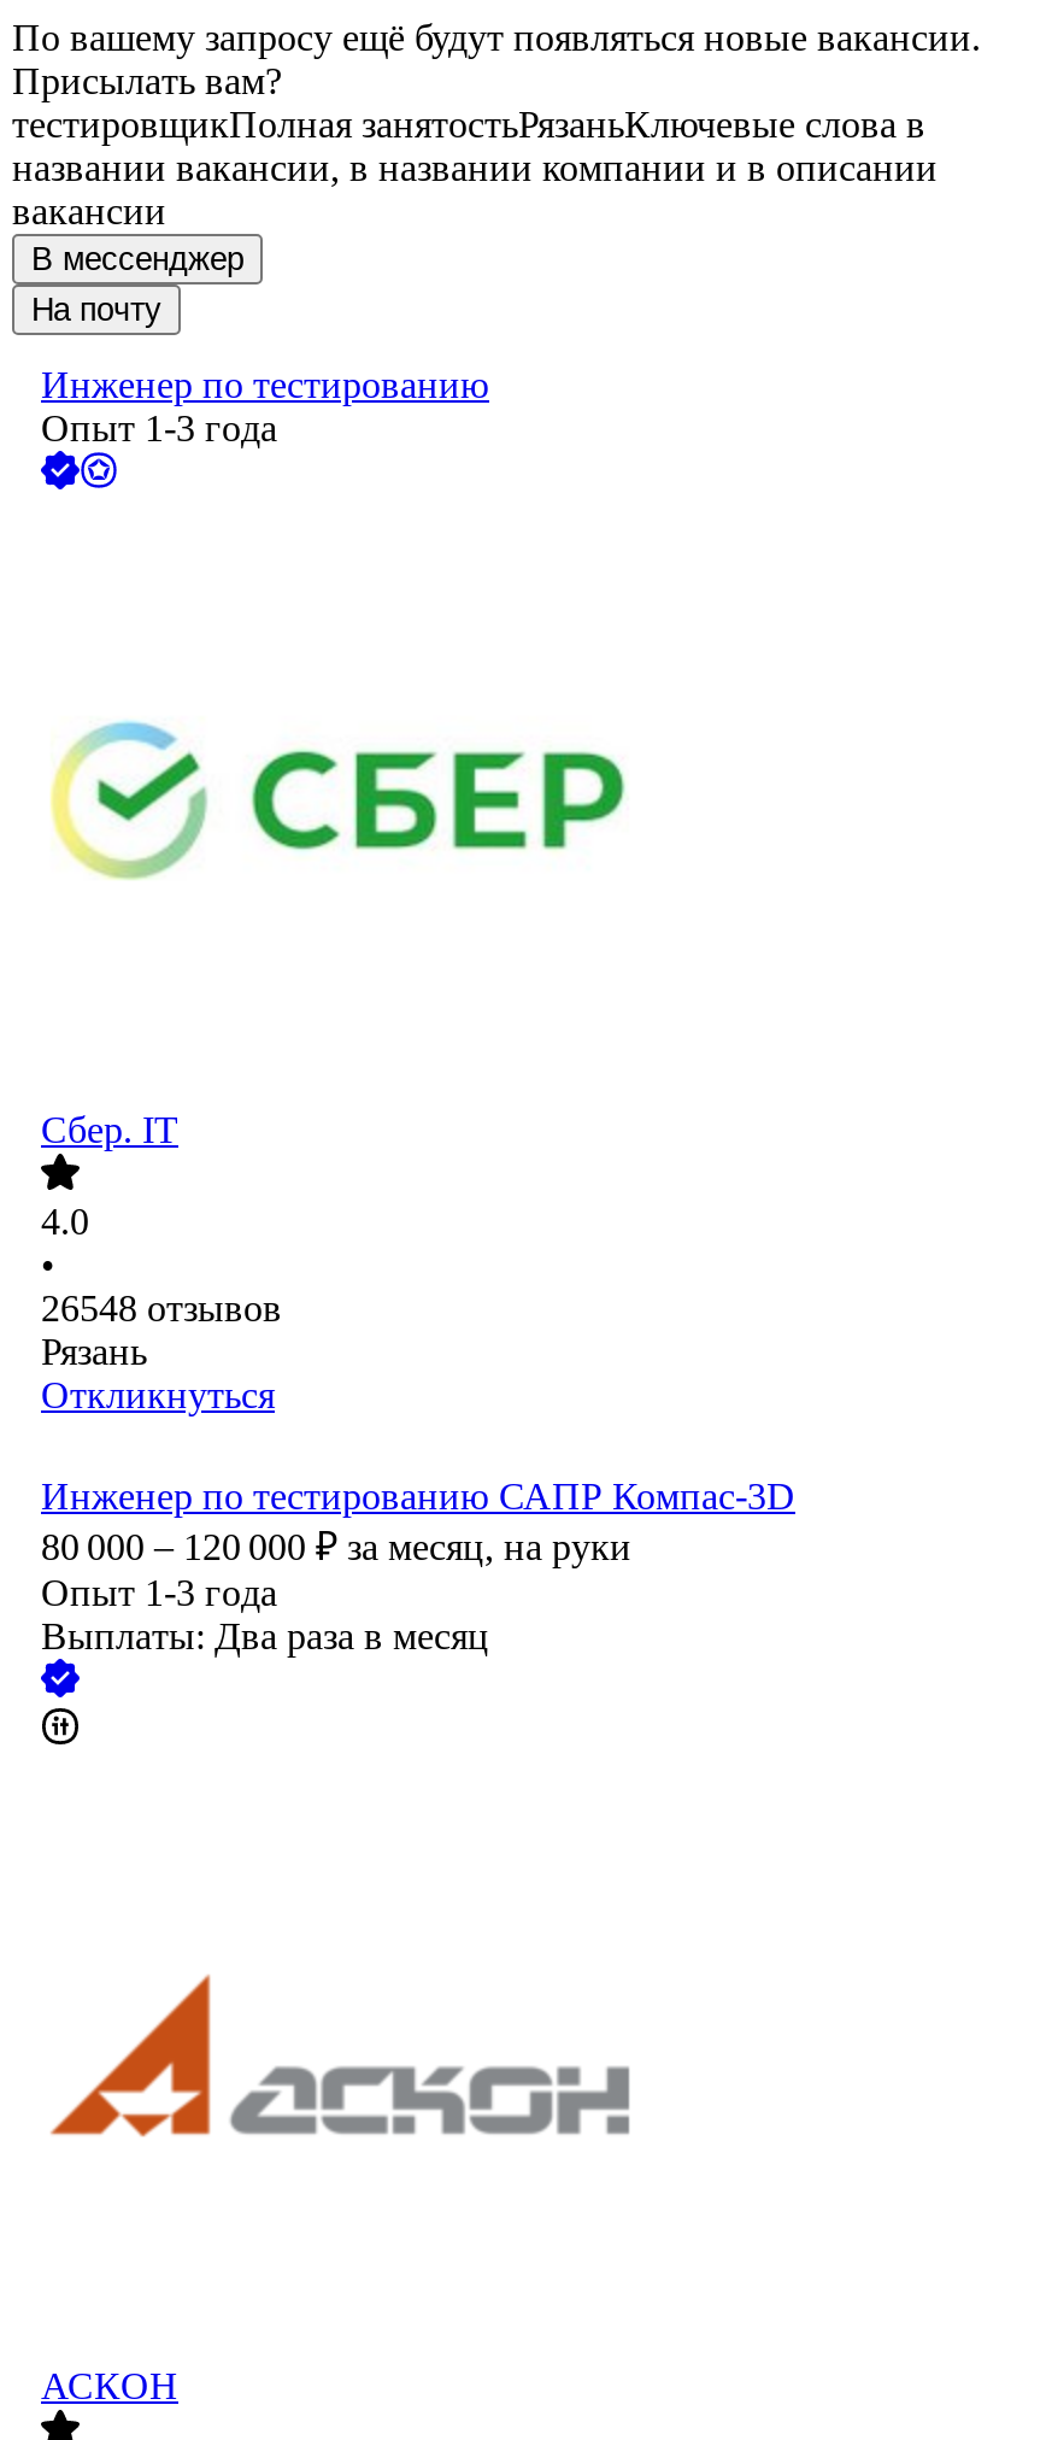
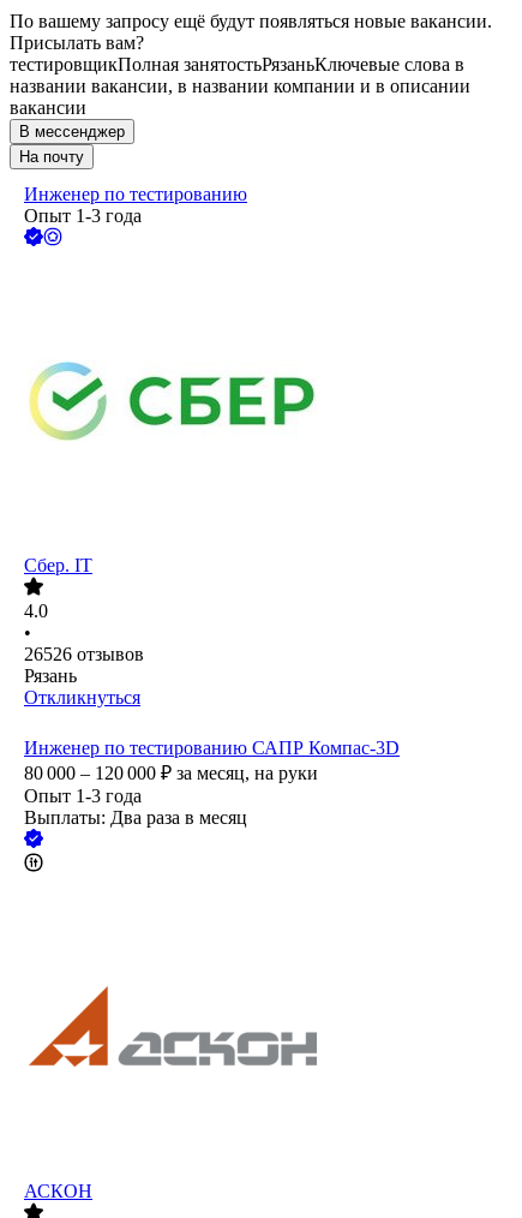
[41,1288,282,1329] 26548 отзывов -> [24,644,144,665] 26526 отзывов

